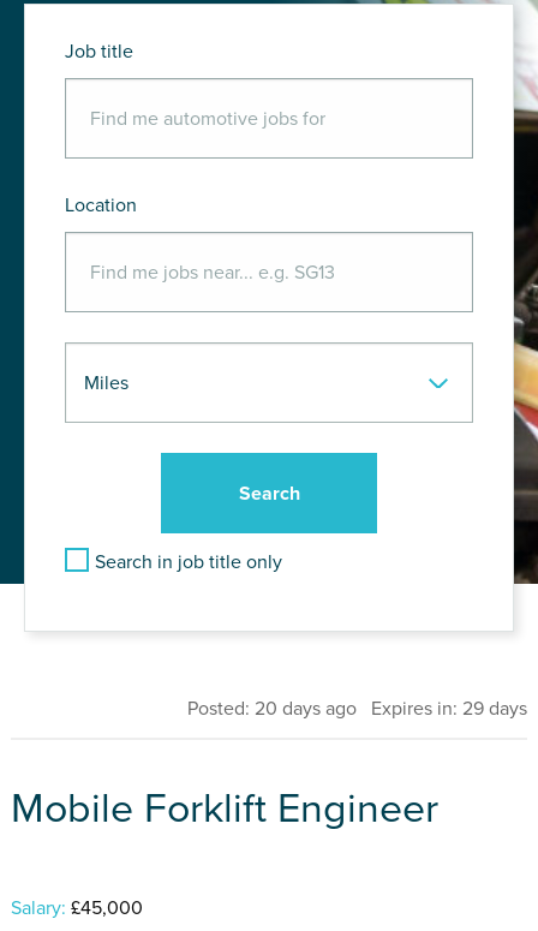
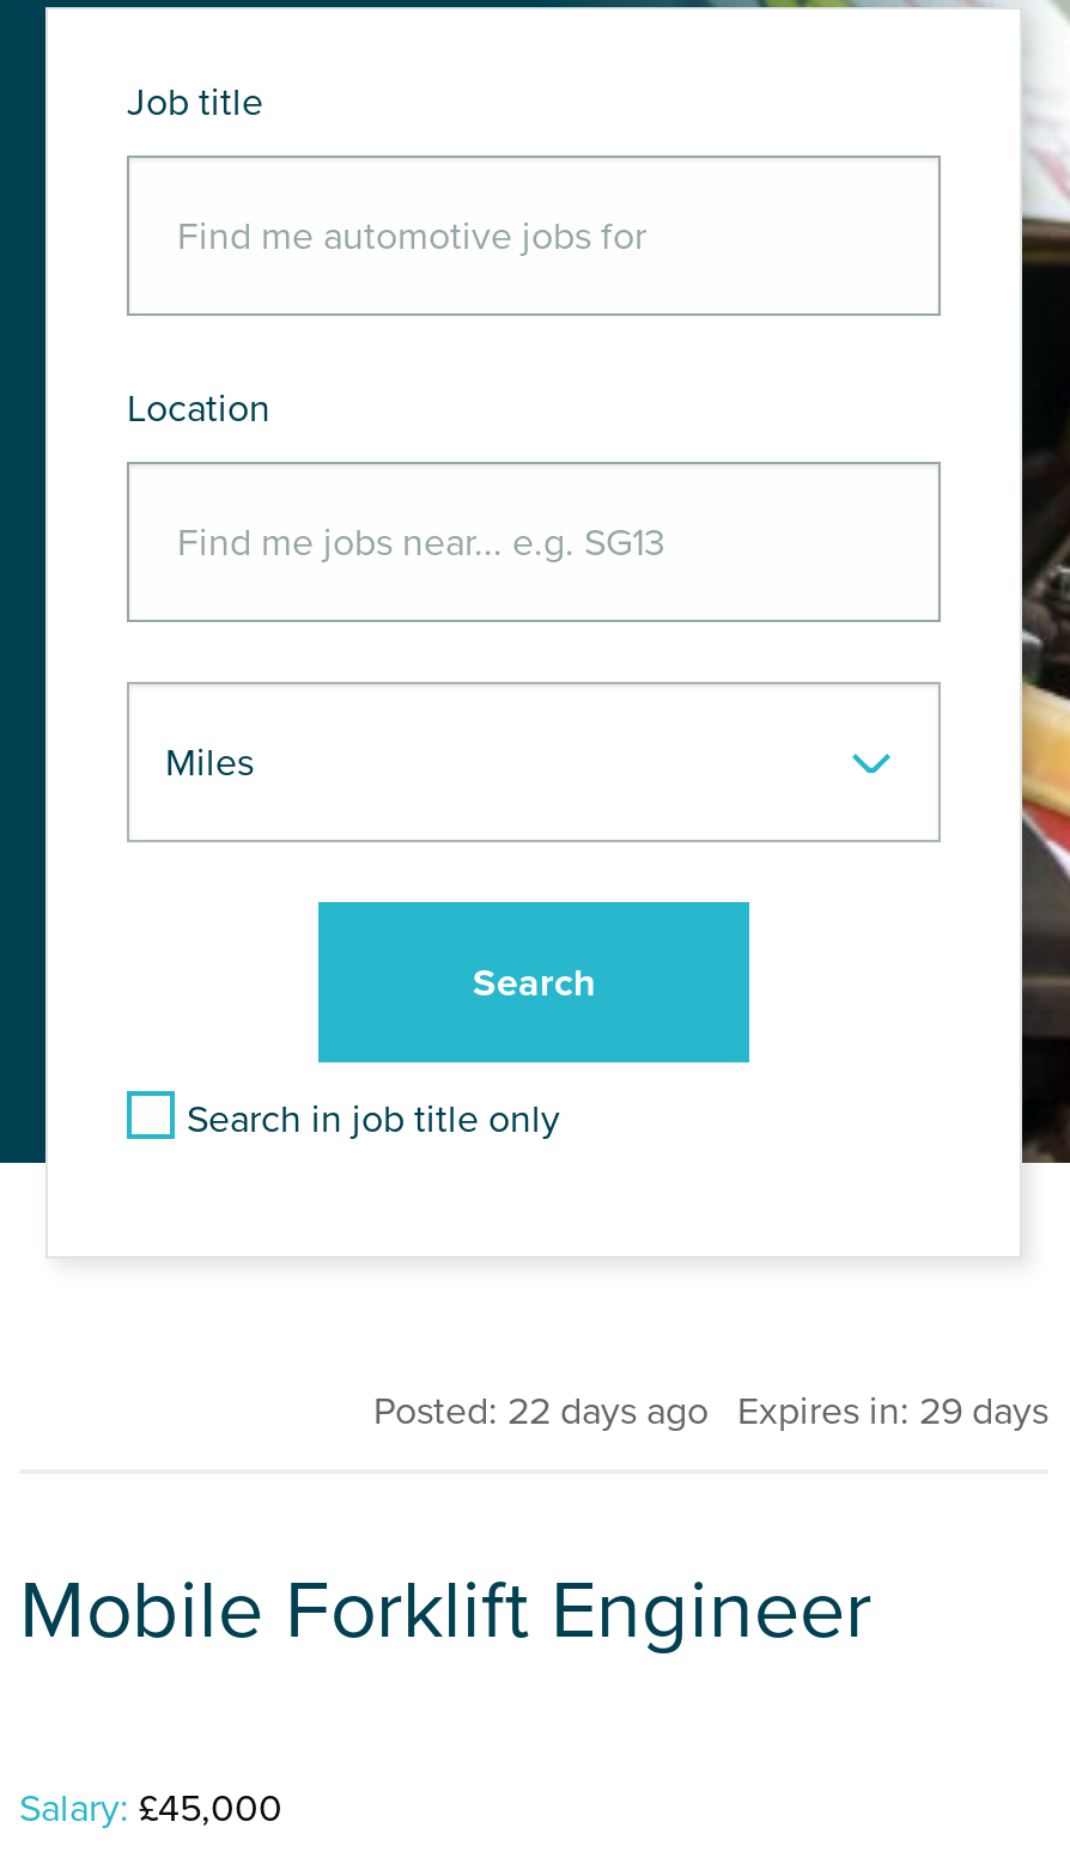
[187,697,527,721] Posted: 20 days ago Expires in: 29 days -> [373,1388,1048,1436] Posted: 22 days ago Expires in: 29 days

